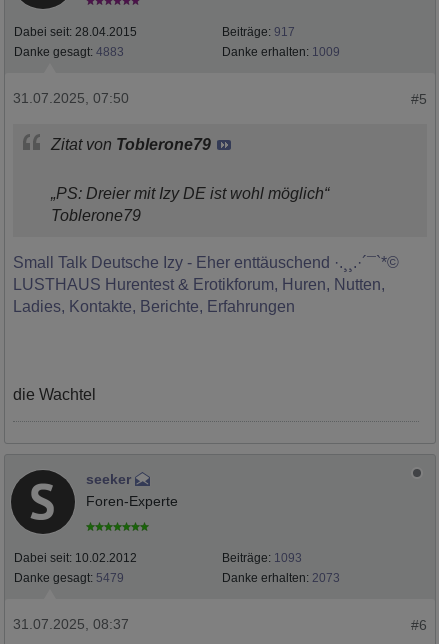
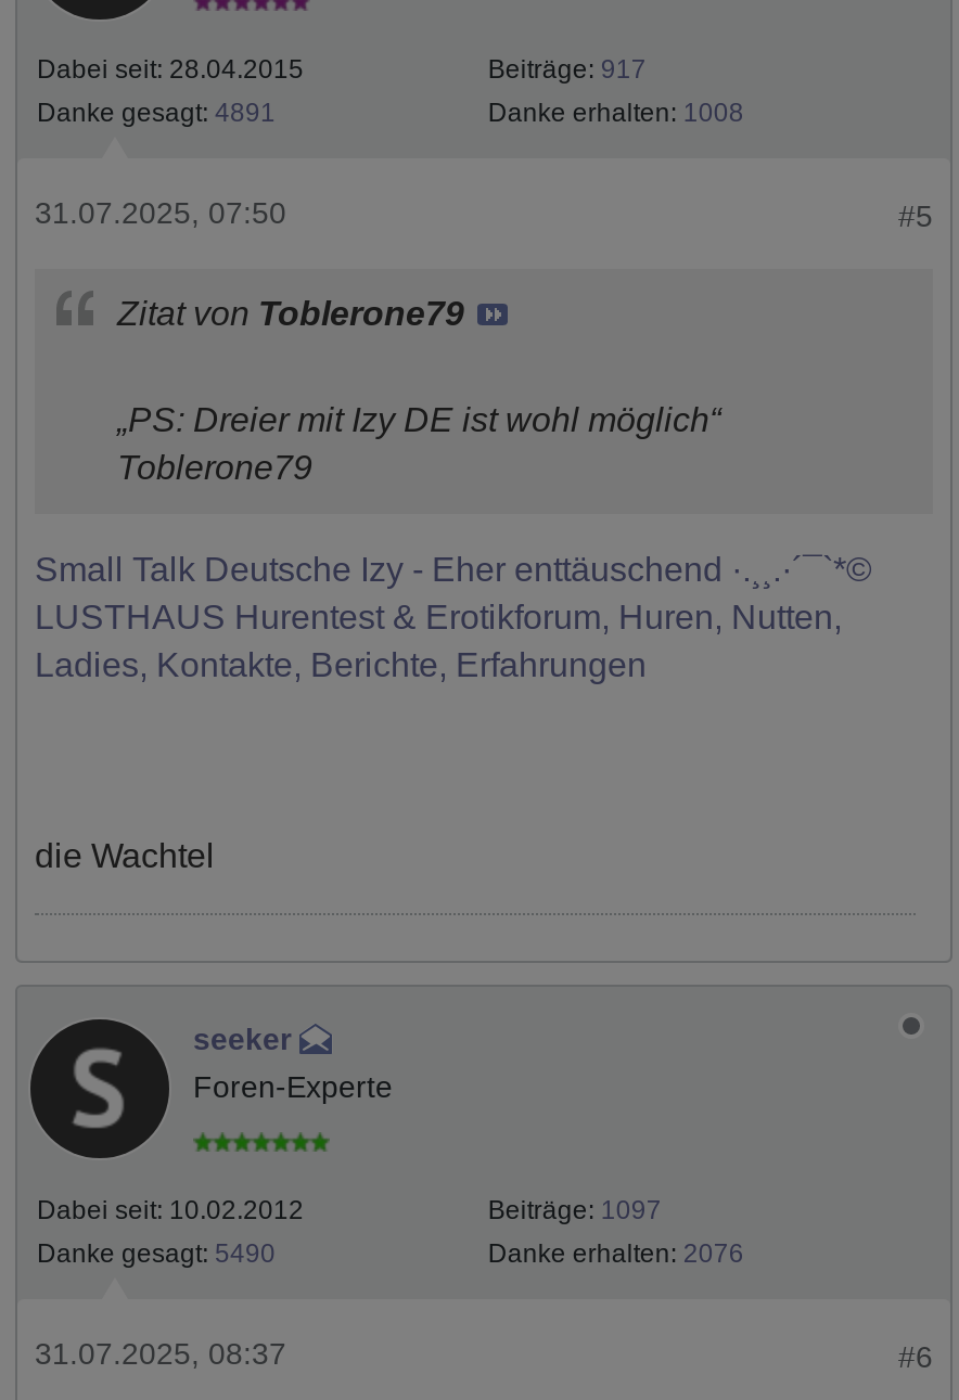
[14,45,124,59] Danke gesagt: 4883 -> [37,98,276,128] Danke gesagt: 4891
[222,45,340,59] Danke erhalten: 1009 -> [488,98,744,128] Danke erhalten: 1008
[222,551,302,565] Beiträge: 1093 -> [488,1194,661,1225] Beiträge: 1097
[14,571,124,585] Danke gesagt: 5479 -> [37,1238,276,1268] Danke gesagt: 5490
[222,571,340,585] Danke erhalten: 2073 -> [488,1238,744,1268] Danke erhalten: 2076

